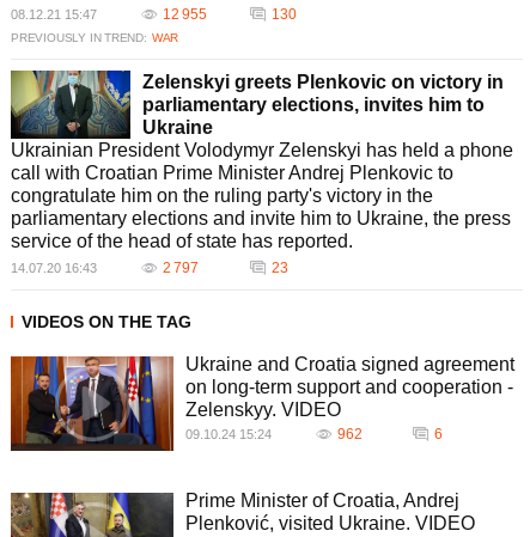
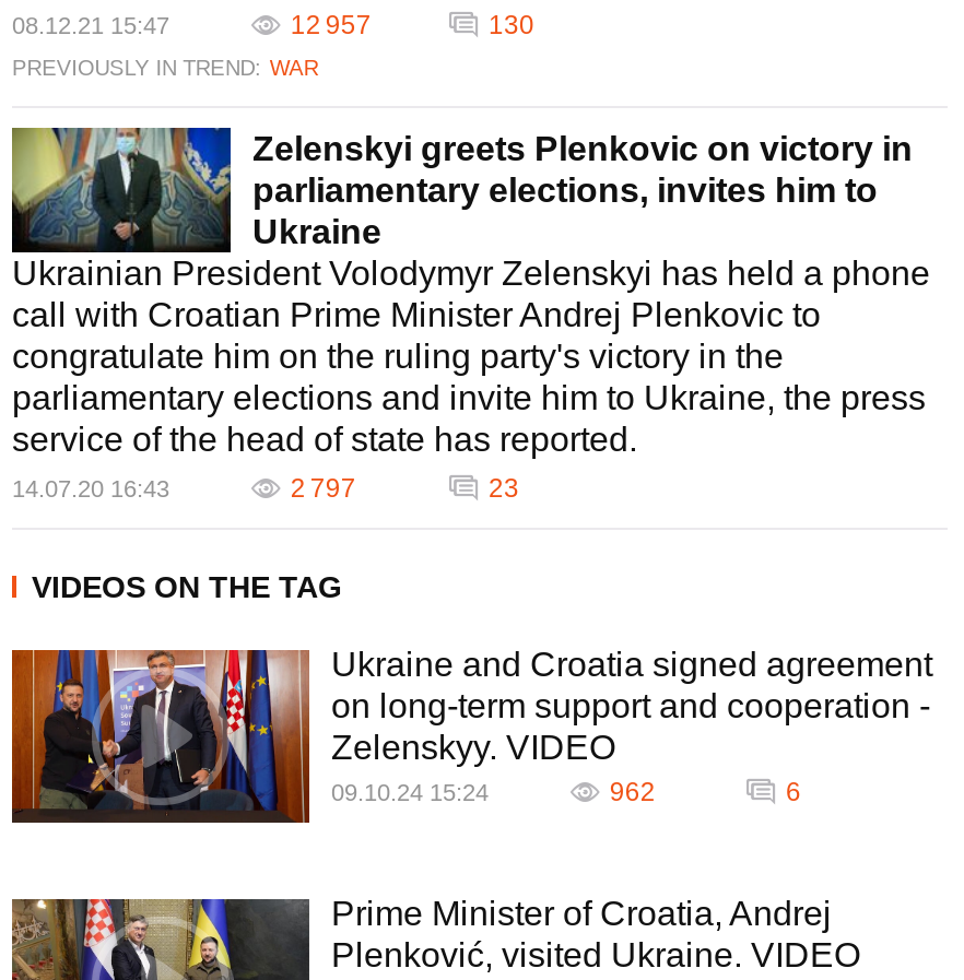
[163,6,207,22] 12 955 -> [291,9,371,40] 12 957

